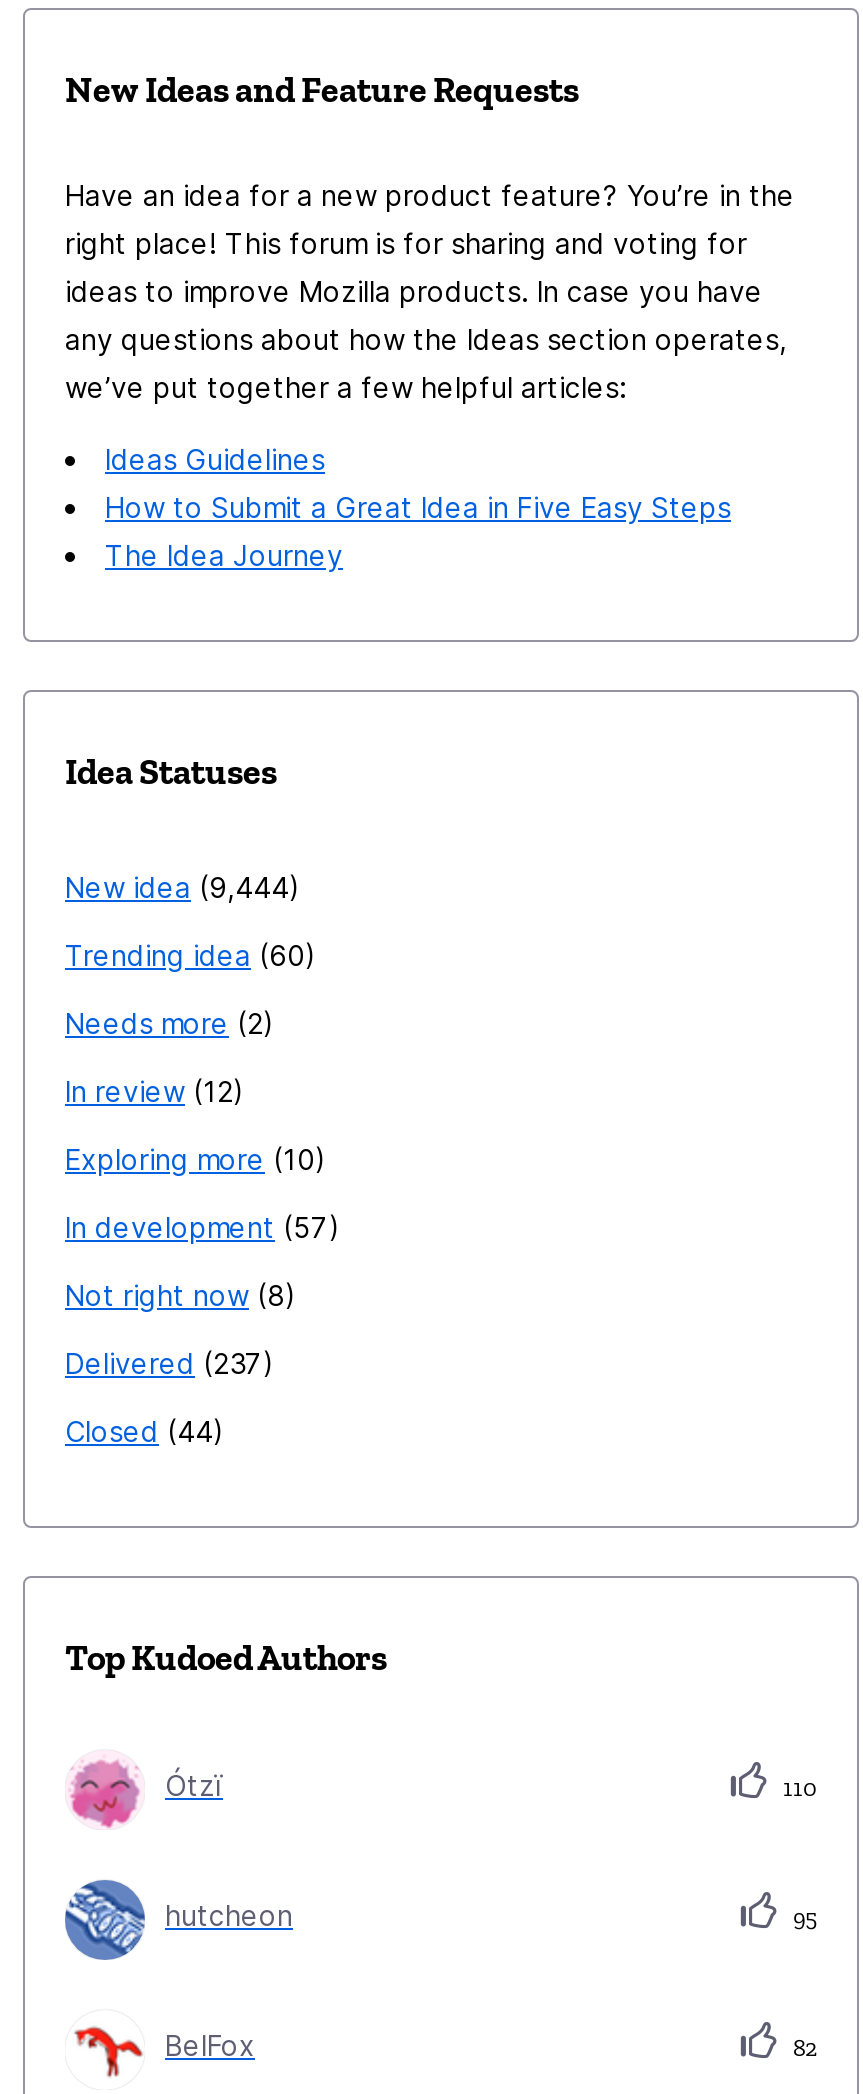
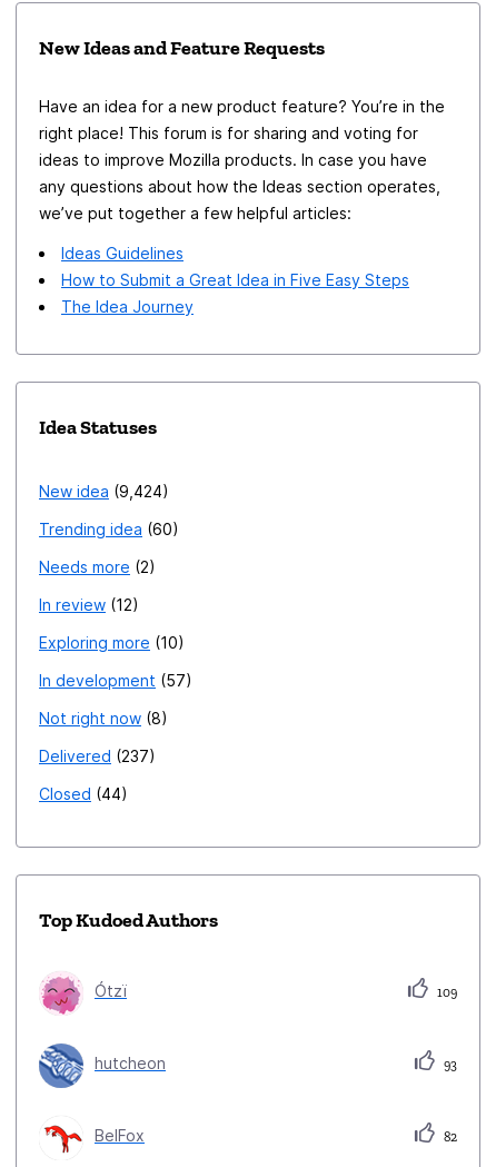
[65,870,289,904] New idea 9,444 -> [39,482,162,501] New idea 9,424
[777,1774,817,1802] 110 -> [434,985,457,1000] 109
[787,1904,817,1932] 95 -> [440,1057,457,1073] 93

